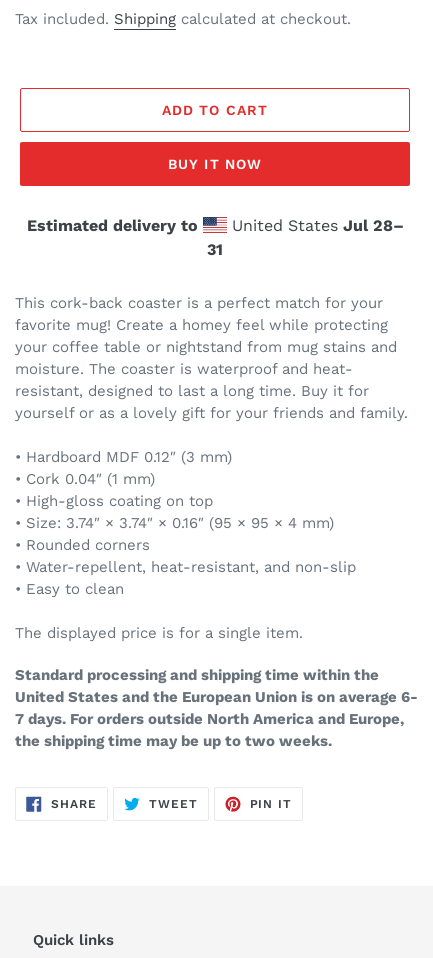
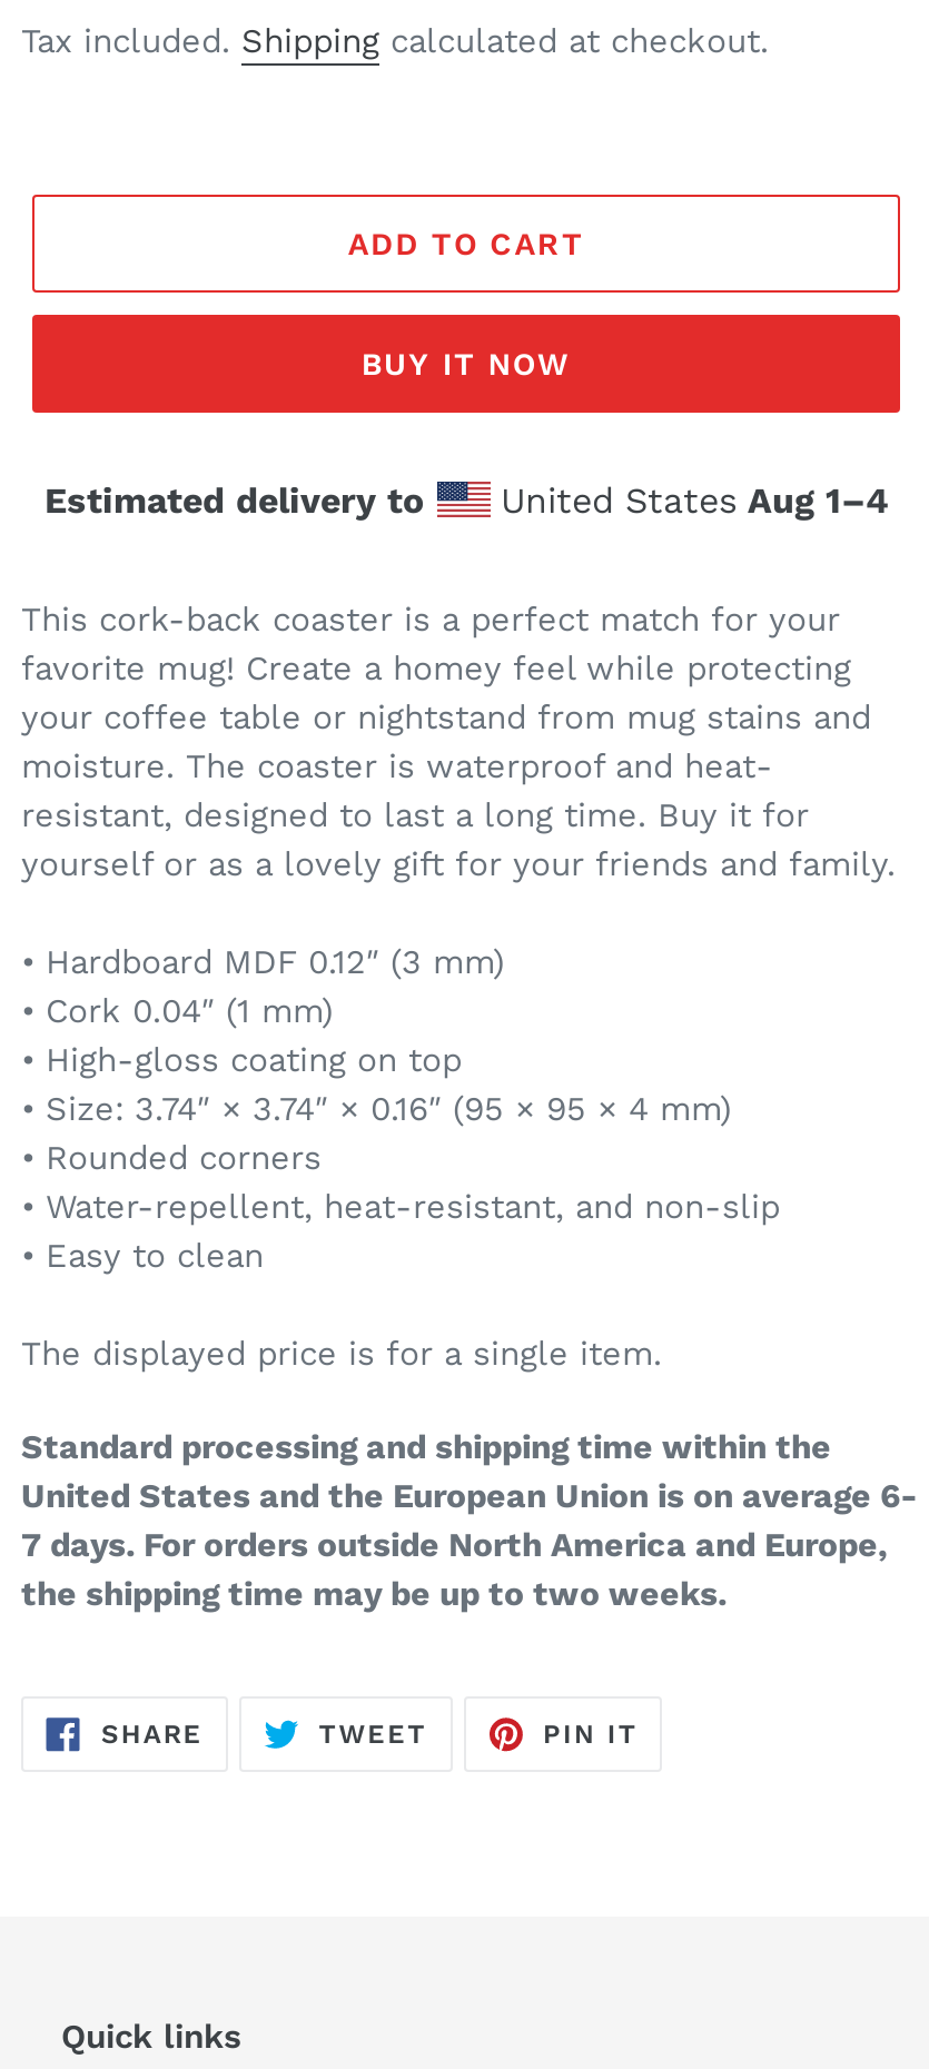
[207,216,403,259] United States Jul 28– | 31 -> [490,480,888,522] United States Aug 1–4

